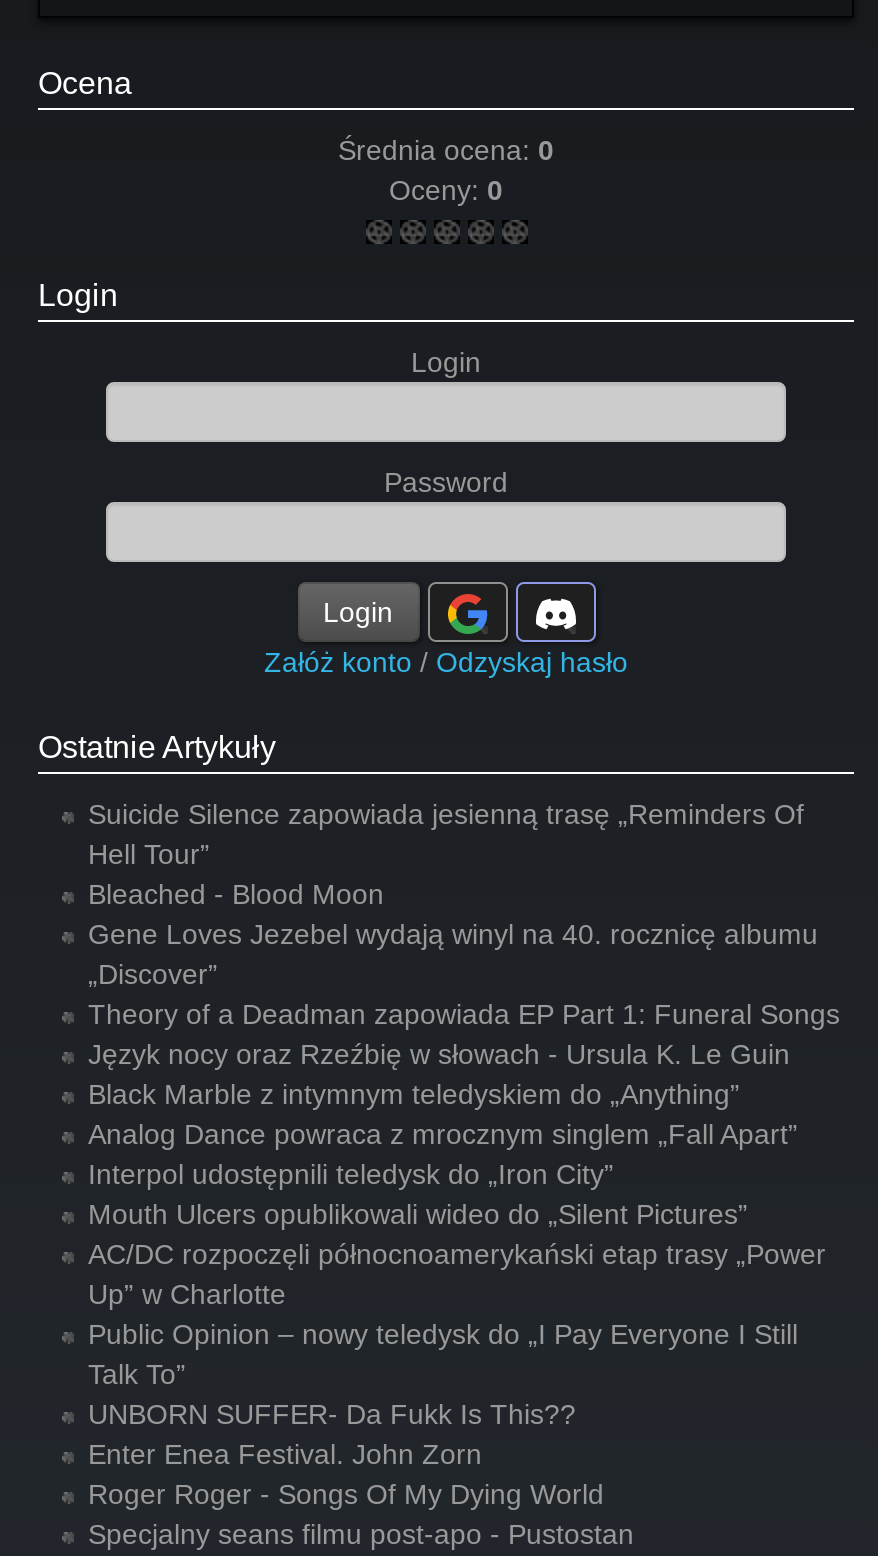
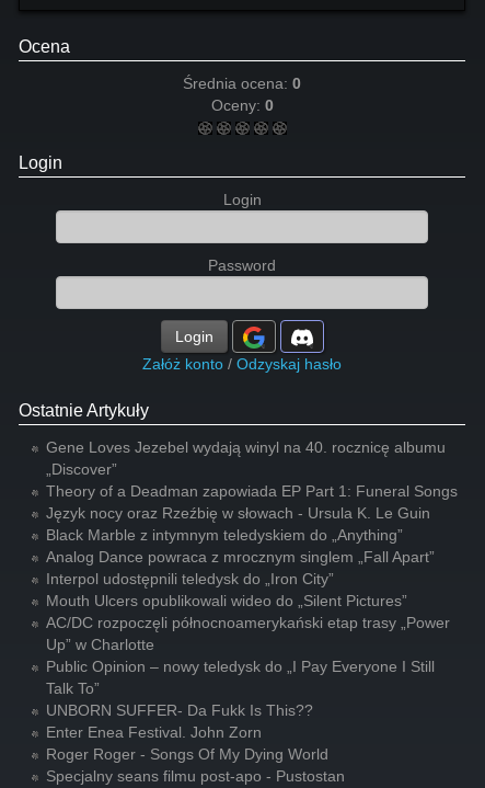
[88,798,804,910] Suicide Silence zapowiada jesienną trasę „Reminders Of | Hell Tour” | Bleached - Blood Moon -> none

